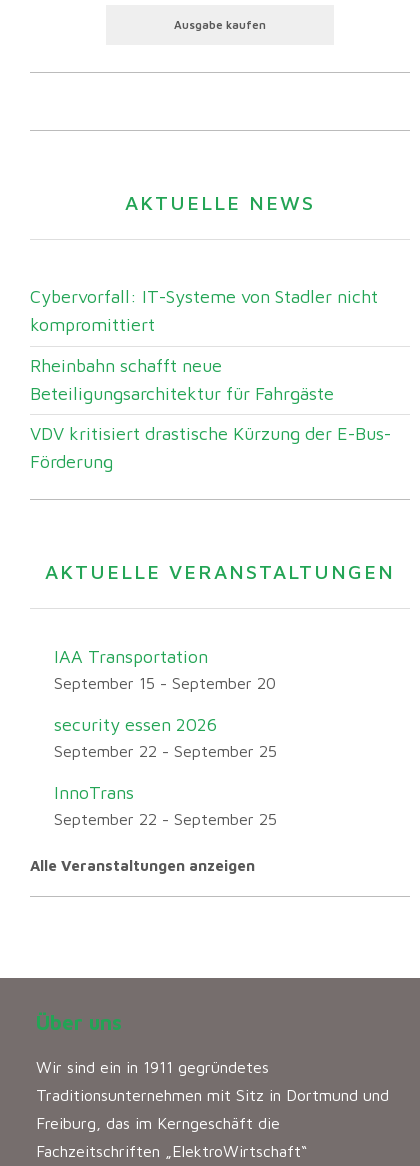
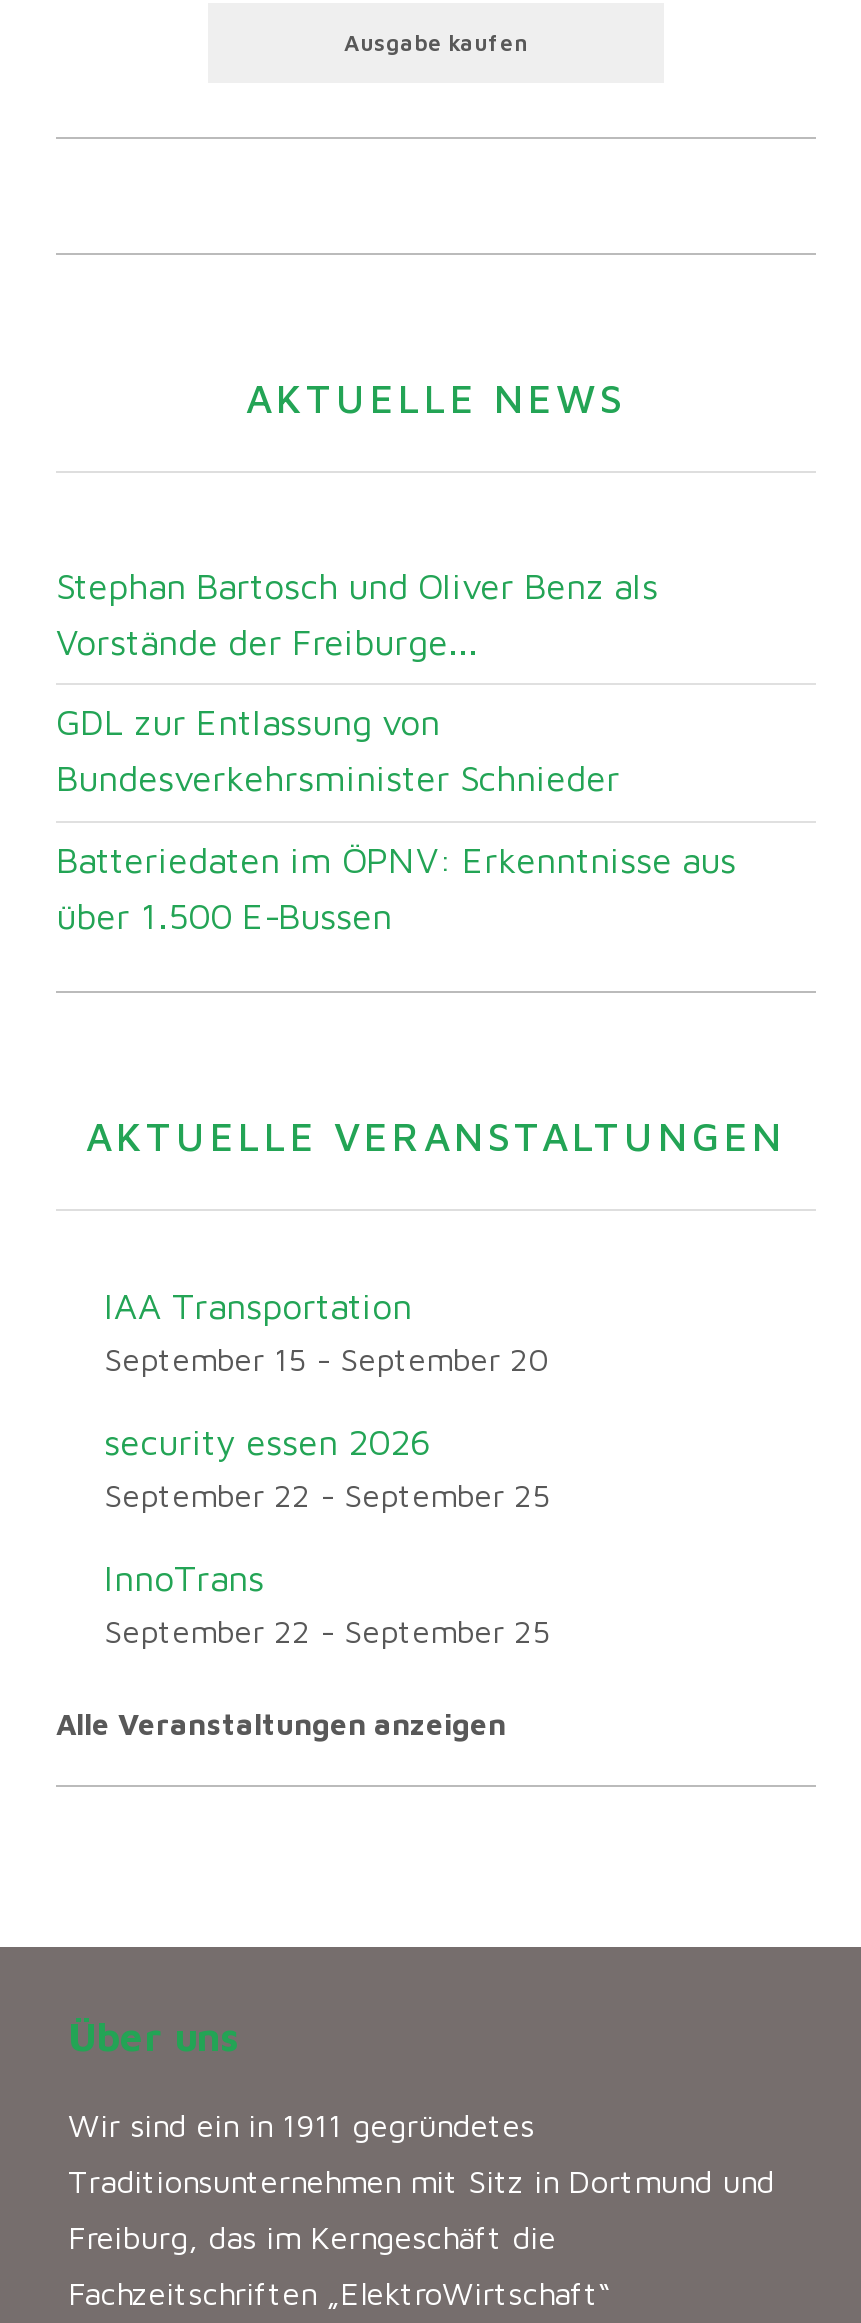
[30,286,378,335] Cybervorfall: IT-Systeme von Stadler nicht | kompromittiert -> [56,564,658,662] Stephan Bartosch und Oliver Benz als | Vorstände der Freiburge...
[30,354,334,403] Rheinbahn schafft neue | Beteiligungsarchitektur für Fahrgäste -> [56,702,620,800] GDL zur Entlassung von | Bundesverkehrsminister Schnieder
[30,423,391,472] VDV kritisiert drastische Kürzung der E-Bus- | Förderung -> [56,840,736,938] Batteriedaten im ÖPNV: Erkenntnisse aus | über 1.500 E-Bussen

